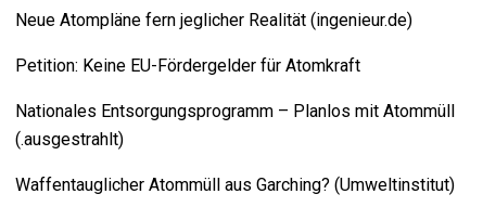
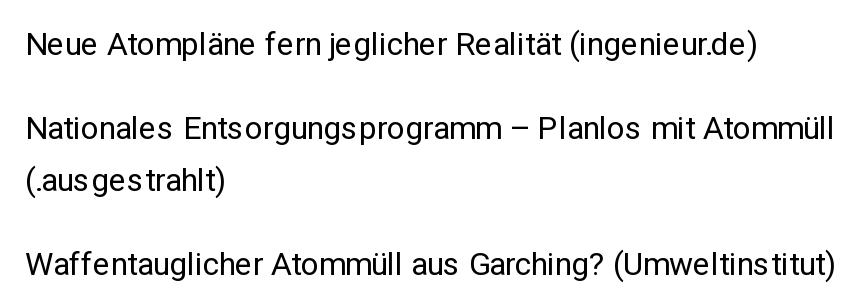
[15,55,360,76] Petition: Keine EU-Fördergelder für Atomkraft -> none

